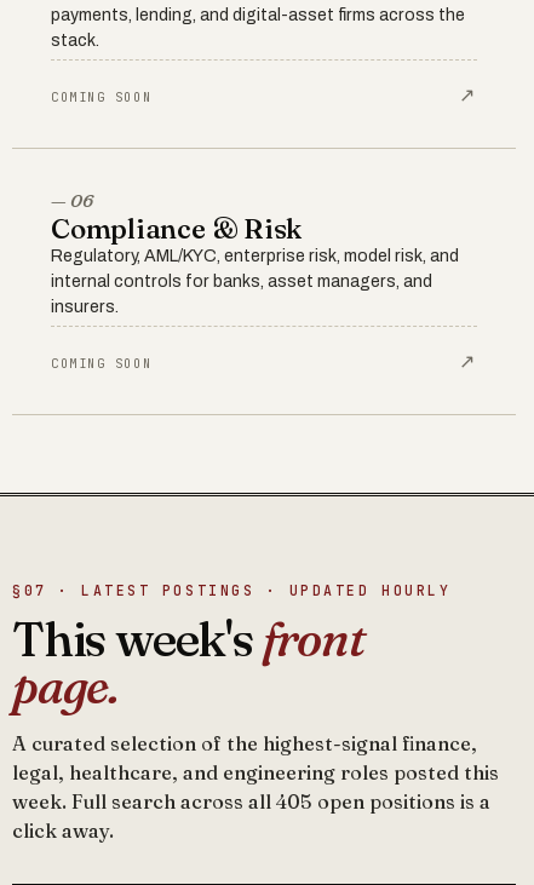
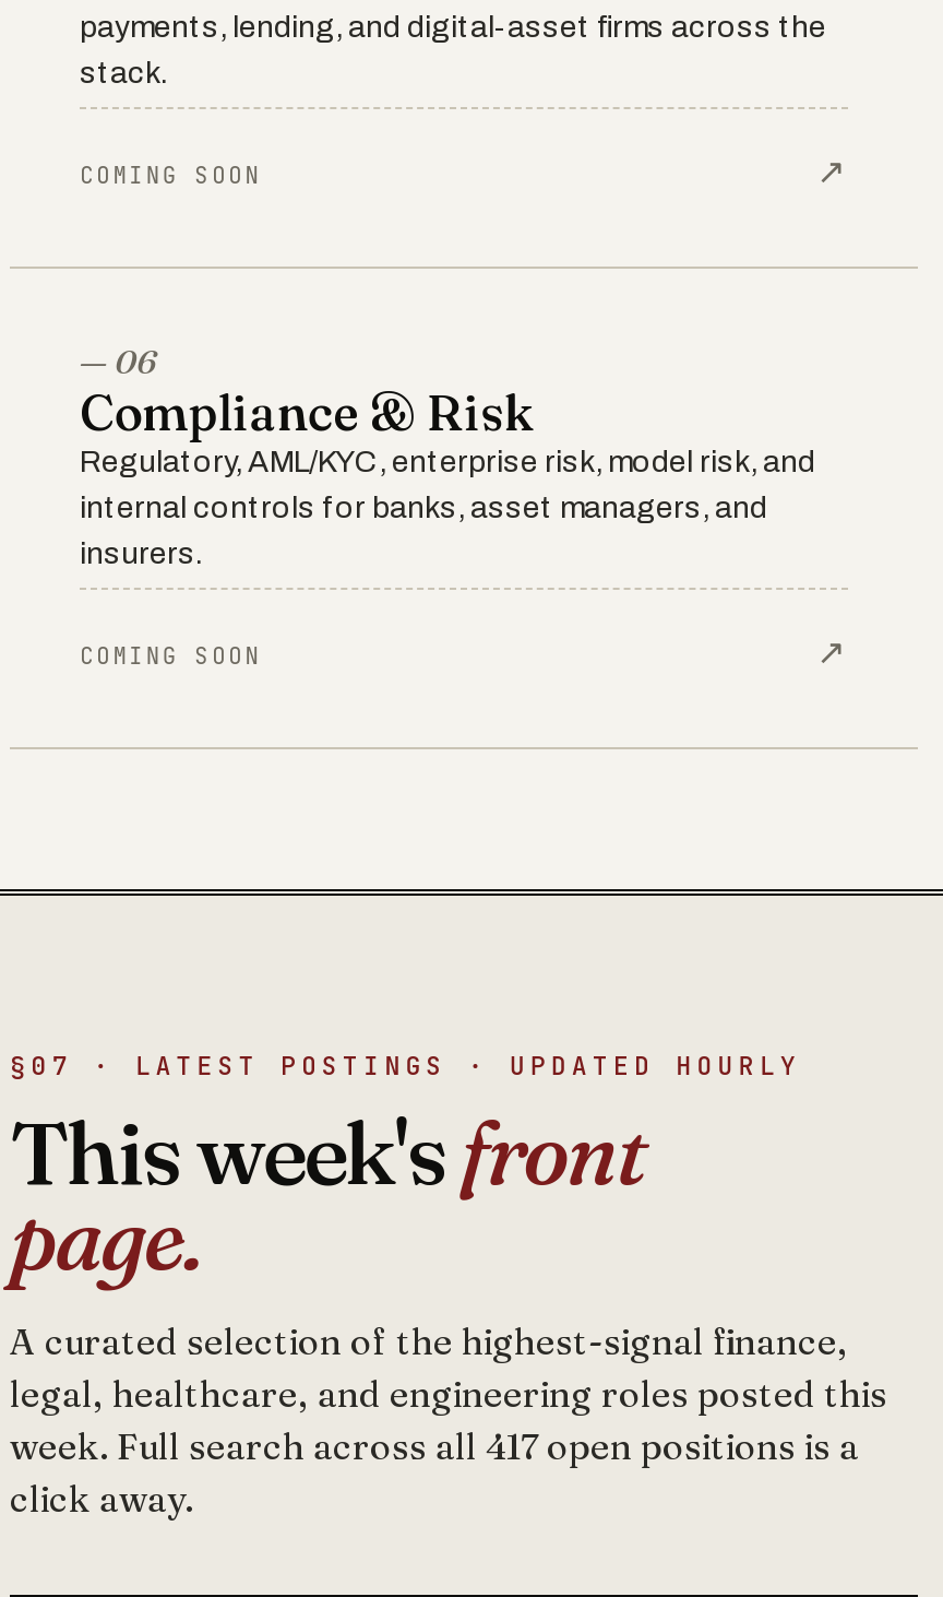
[12,789,490,814] week. Full search across all 405 open positions is a -> [10,1425,859,1468] week. Full search across all 417 open positions is a

